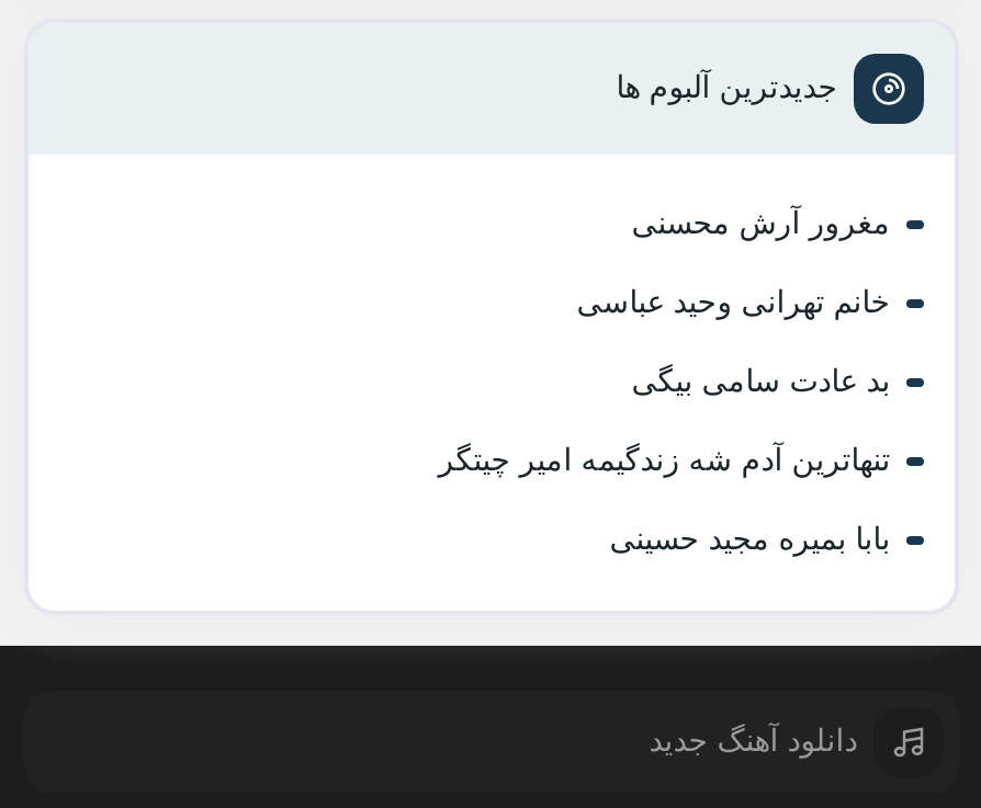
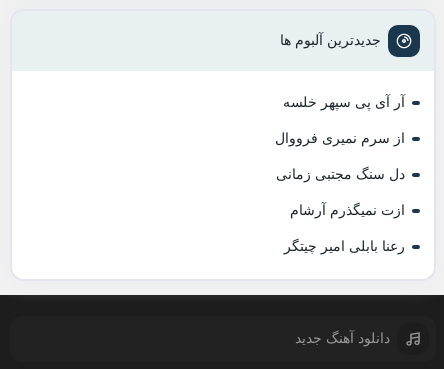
[632,206,891,239] مغرور آرش محسنی -> [283,95,405,110] آر آی پی سپهر خلسه
[577,285,891,318] خانم تهرانی وحید عباسی -> [275,131,405,146] از سرم نمیری فرووال
[632,364,891,397] بد عادت سامی بیگی -> [276,167,405,182] دل سنگ مجتبی زمانی
[438,443,891,476] تنهاترین آدم شه زندگیمه امیر چیتگر -> [290,203,405,218] ازت نمیگذرم آرشام
[610,522,891,555] بابا بمیره مجید حسینی -> [284,239,405,254] رعنا بابلی امیر چیتگر

